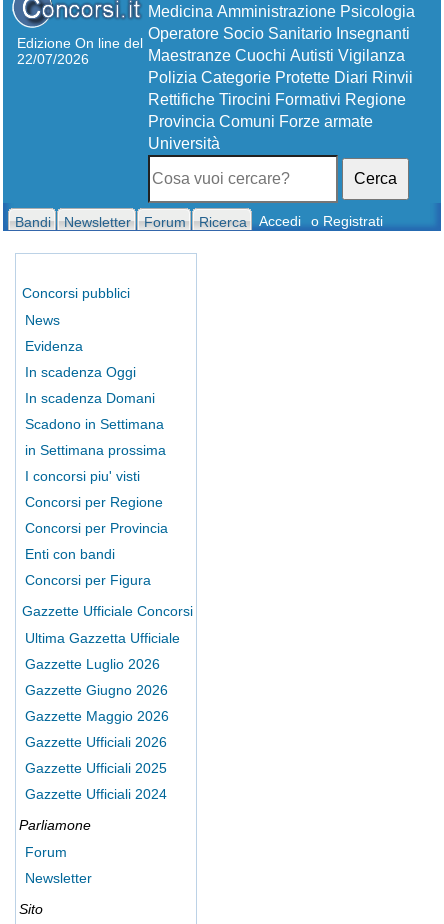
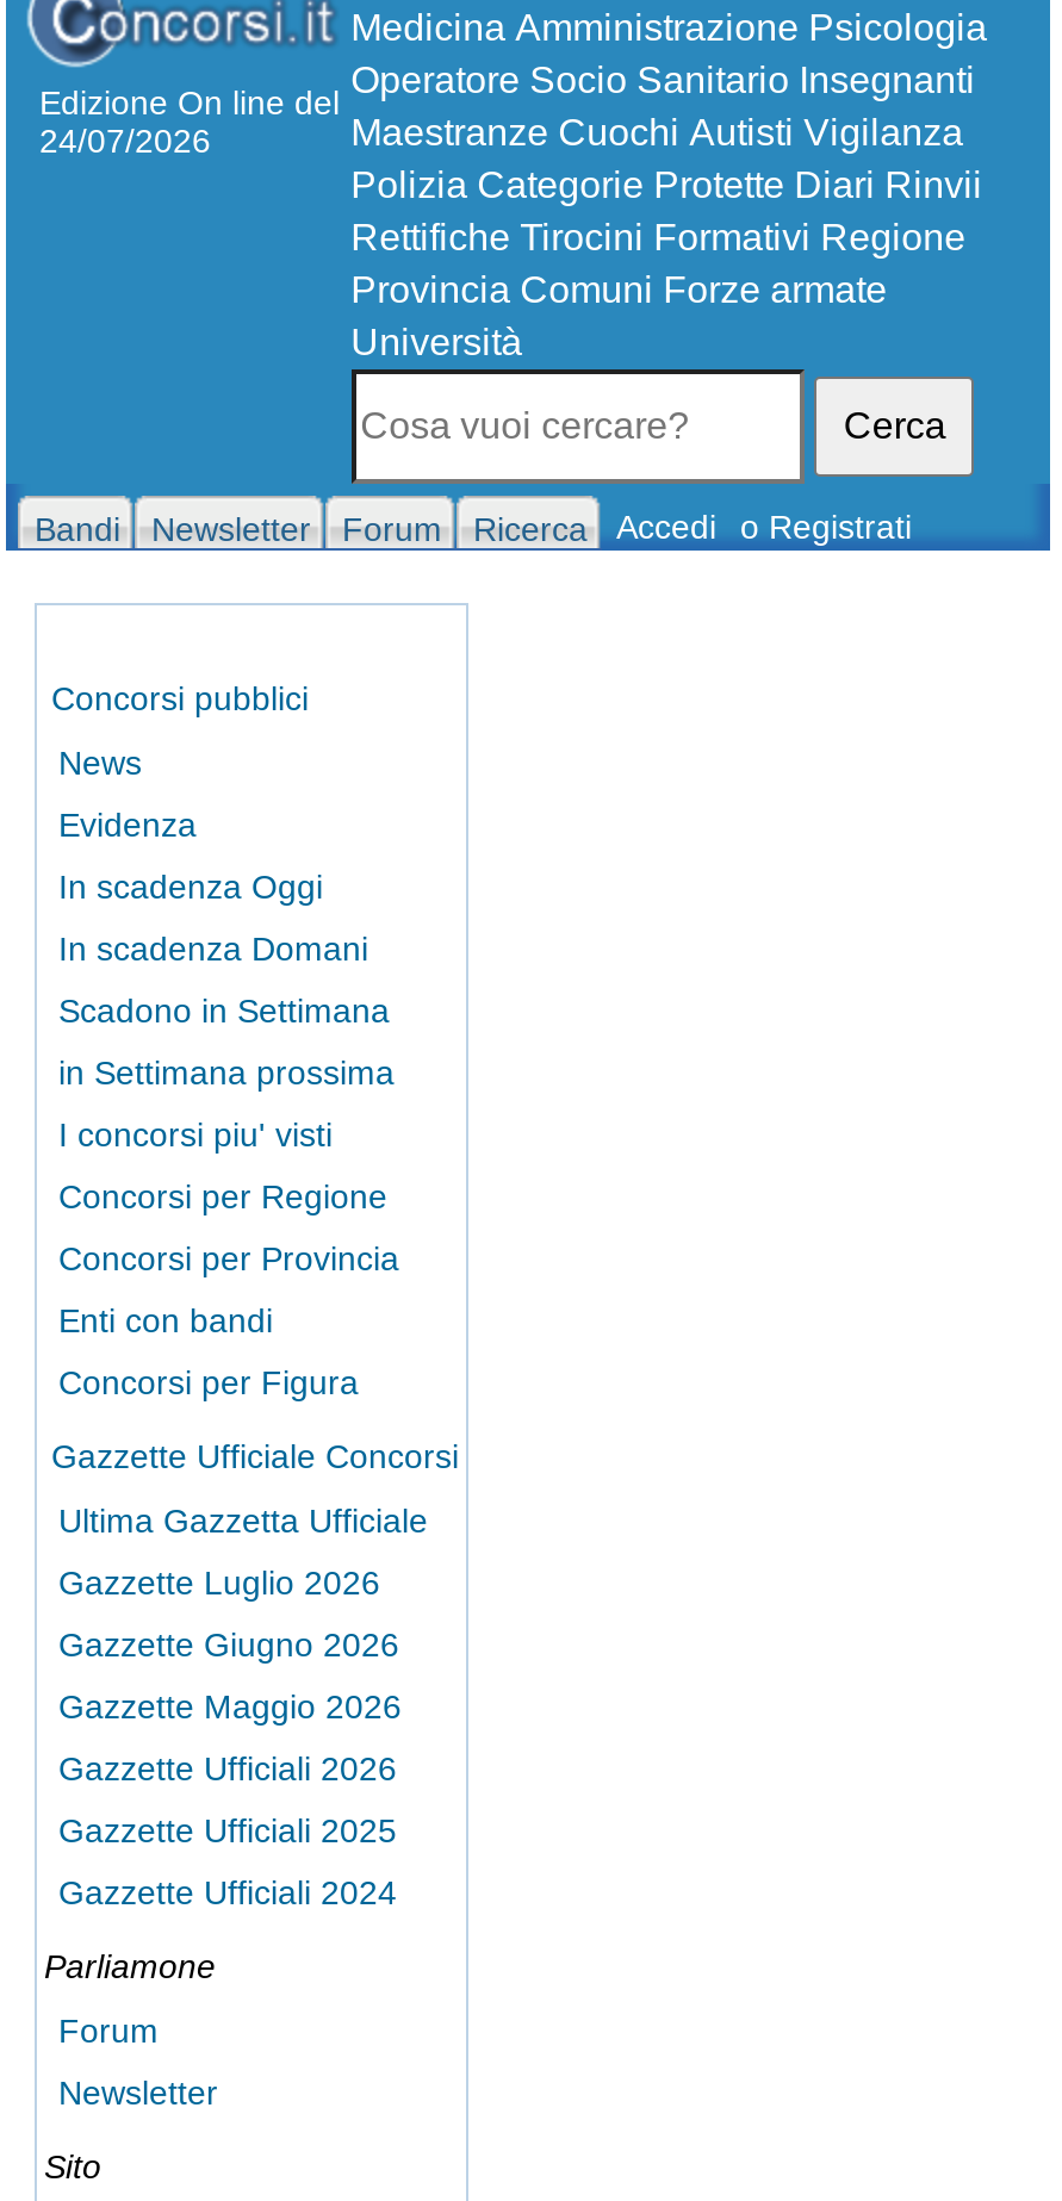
[17,51,89,67] 22/07/2026 -> [39,122,211,160] 24/07/2026

